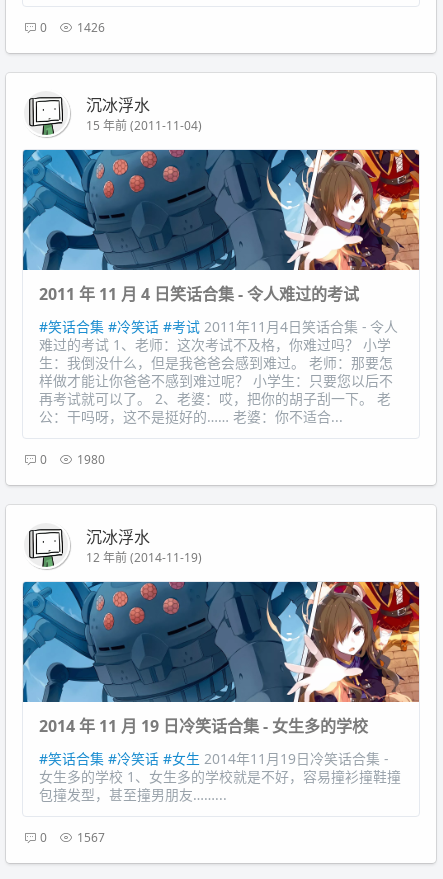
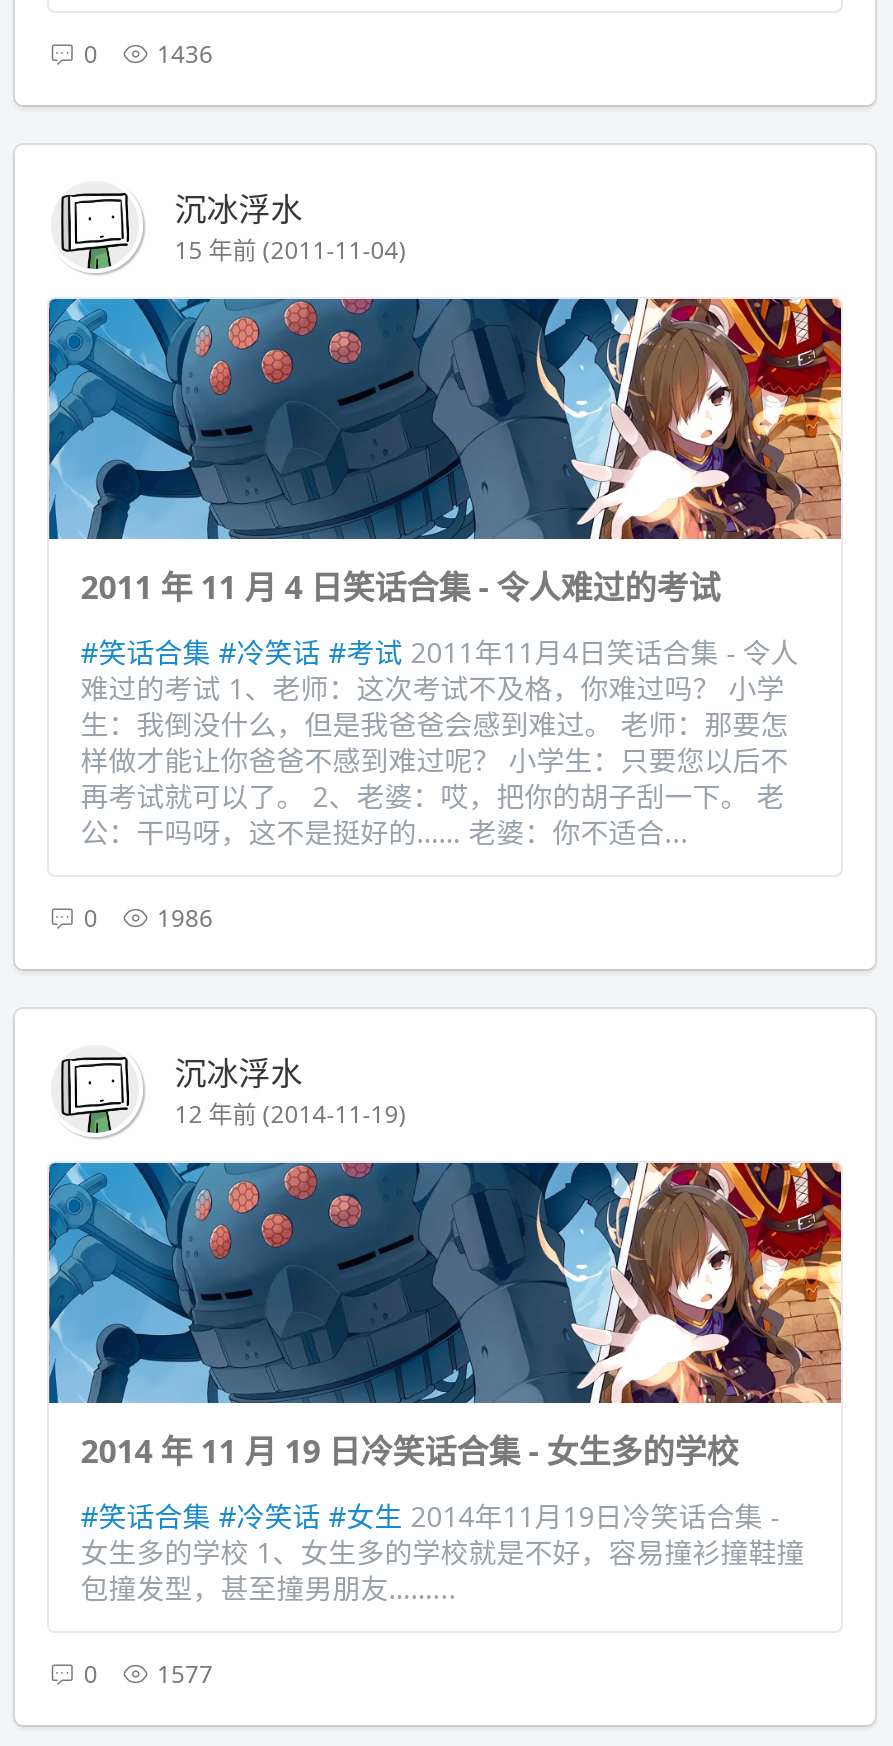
[37,19,105,36] 0 1426 -> [78,37,213,71] 0 1436
[37,451,105,468] 0 1980 -> [78,901,213,935] 0 1986
[37,829,105,846] 0 1567 -> [78,1657,213,1691] 0 1577

